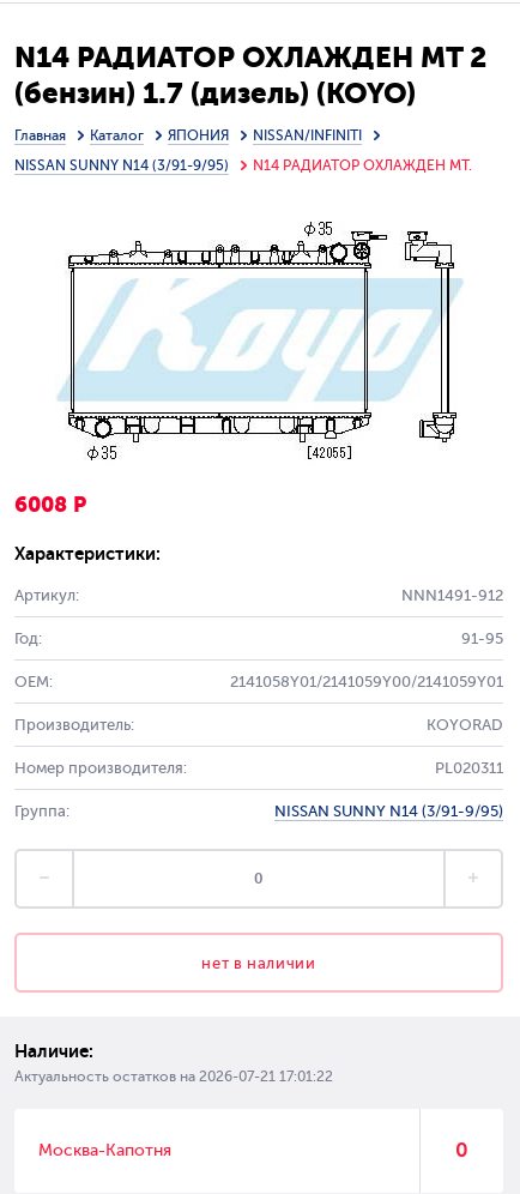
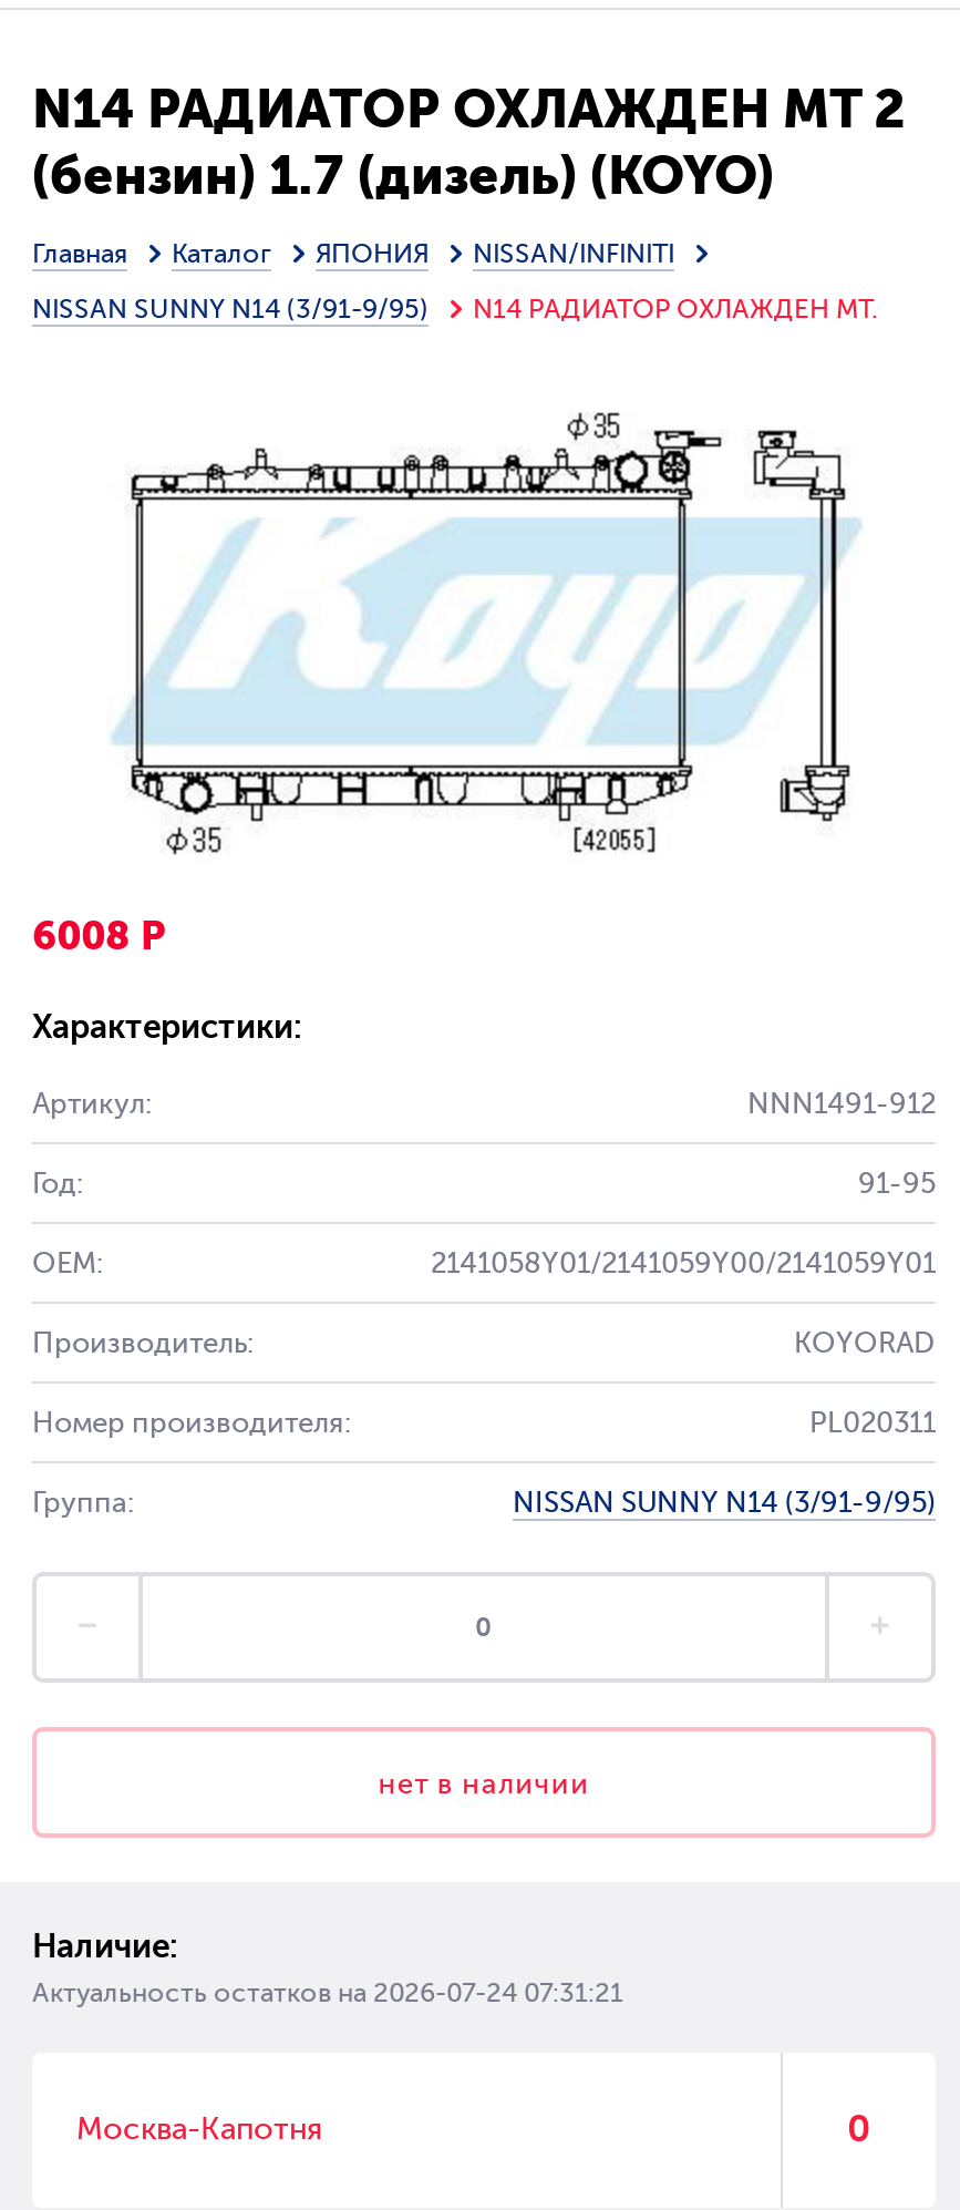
[14,1068,333,1085] Актуальность остатков на 2026-07-21 17:01:22 -> [32,1977,623,2008] Актуальность остатков на 2026-07-24 07:31:21

